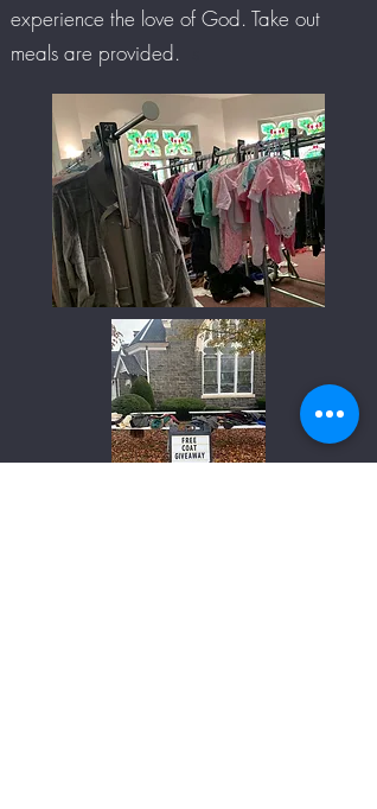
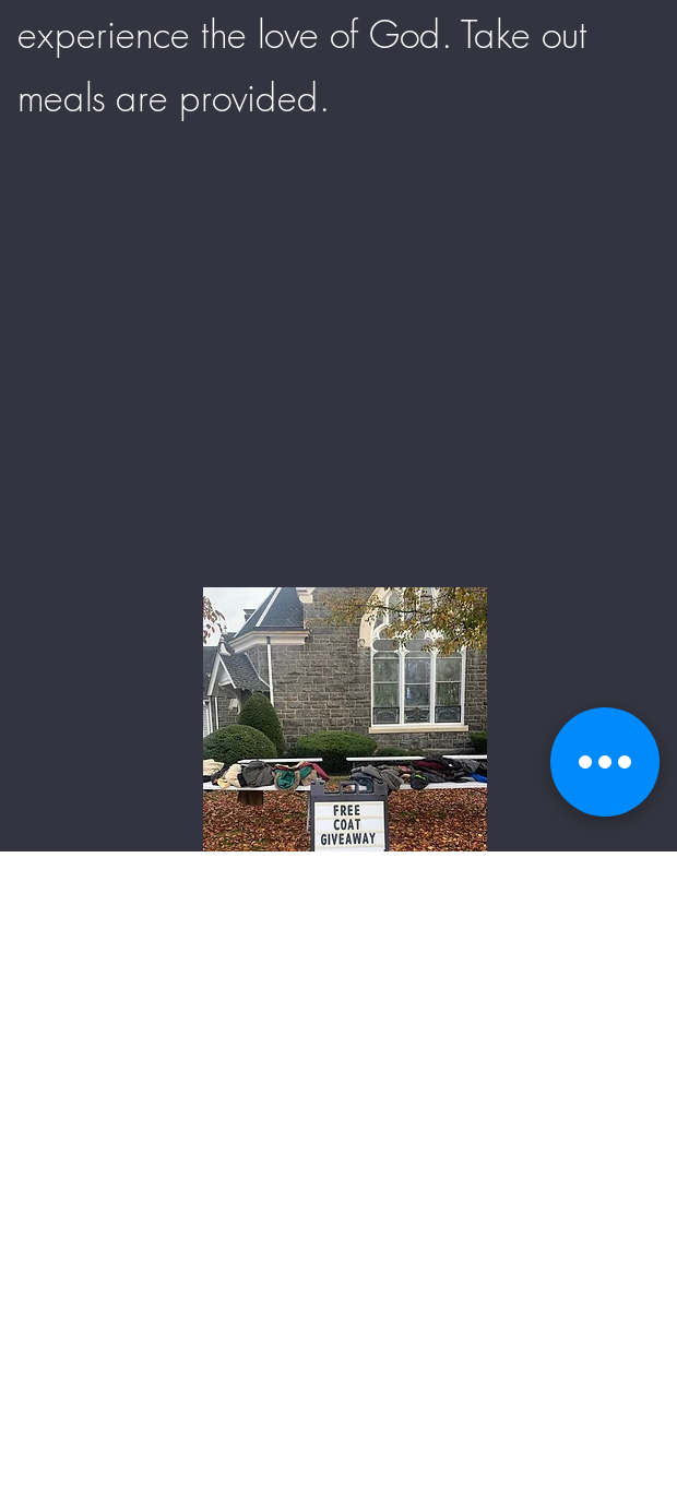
[51,93,326,308] [image] -> none

